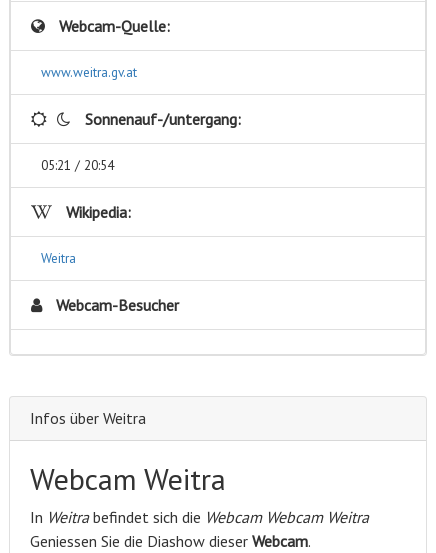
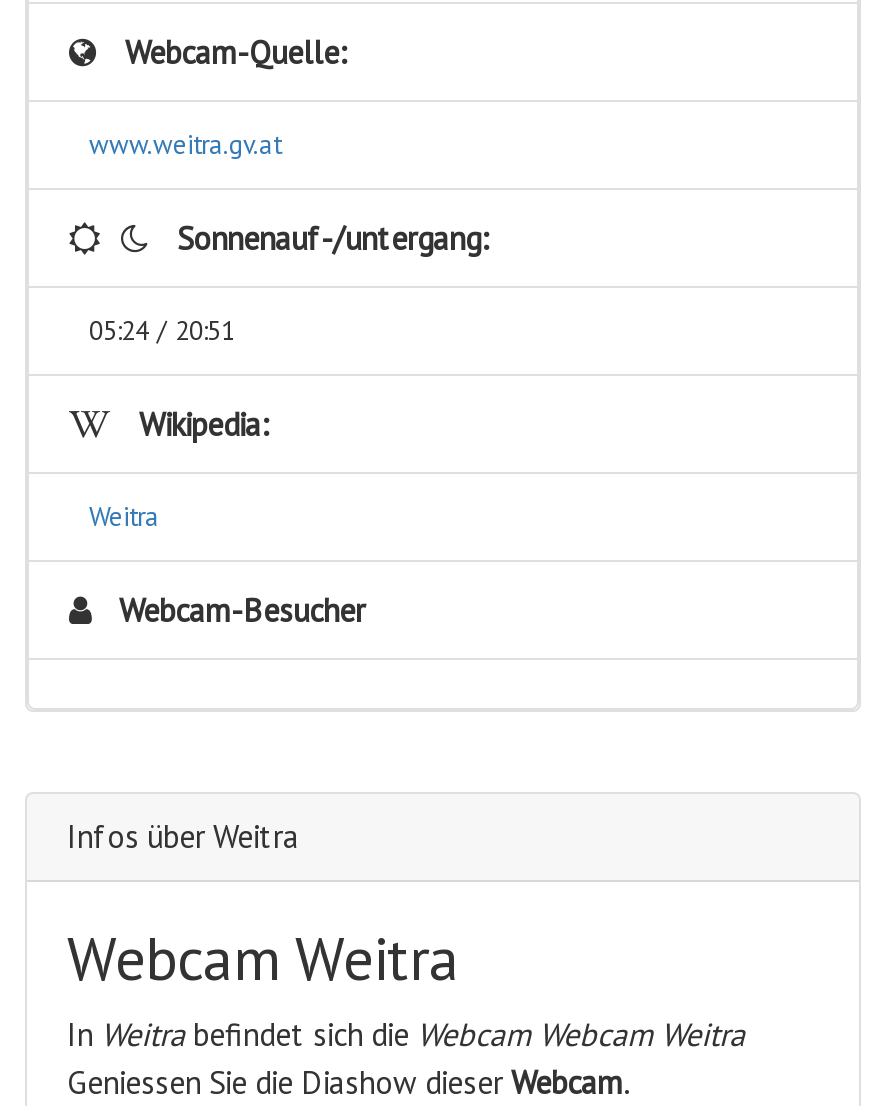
[41,155,114,173] 05:21 / 20:54 -> [89,311,235,347] 05:24 / 20:51

